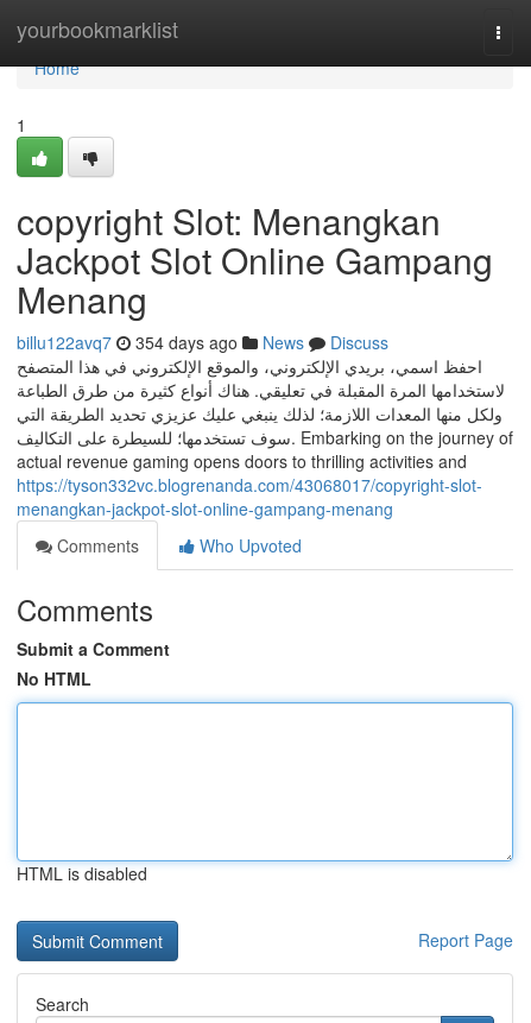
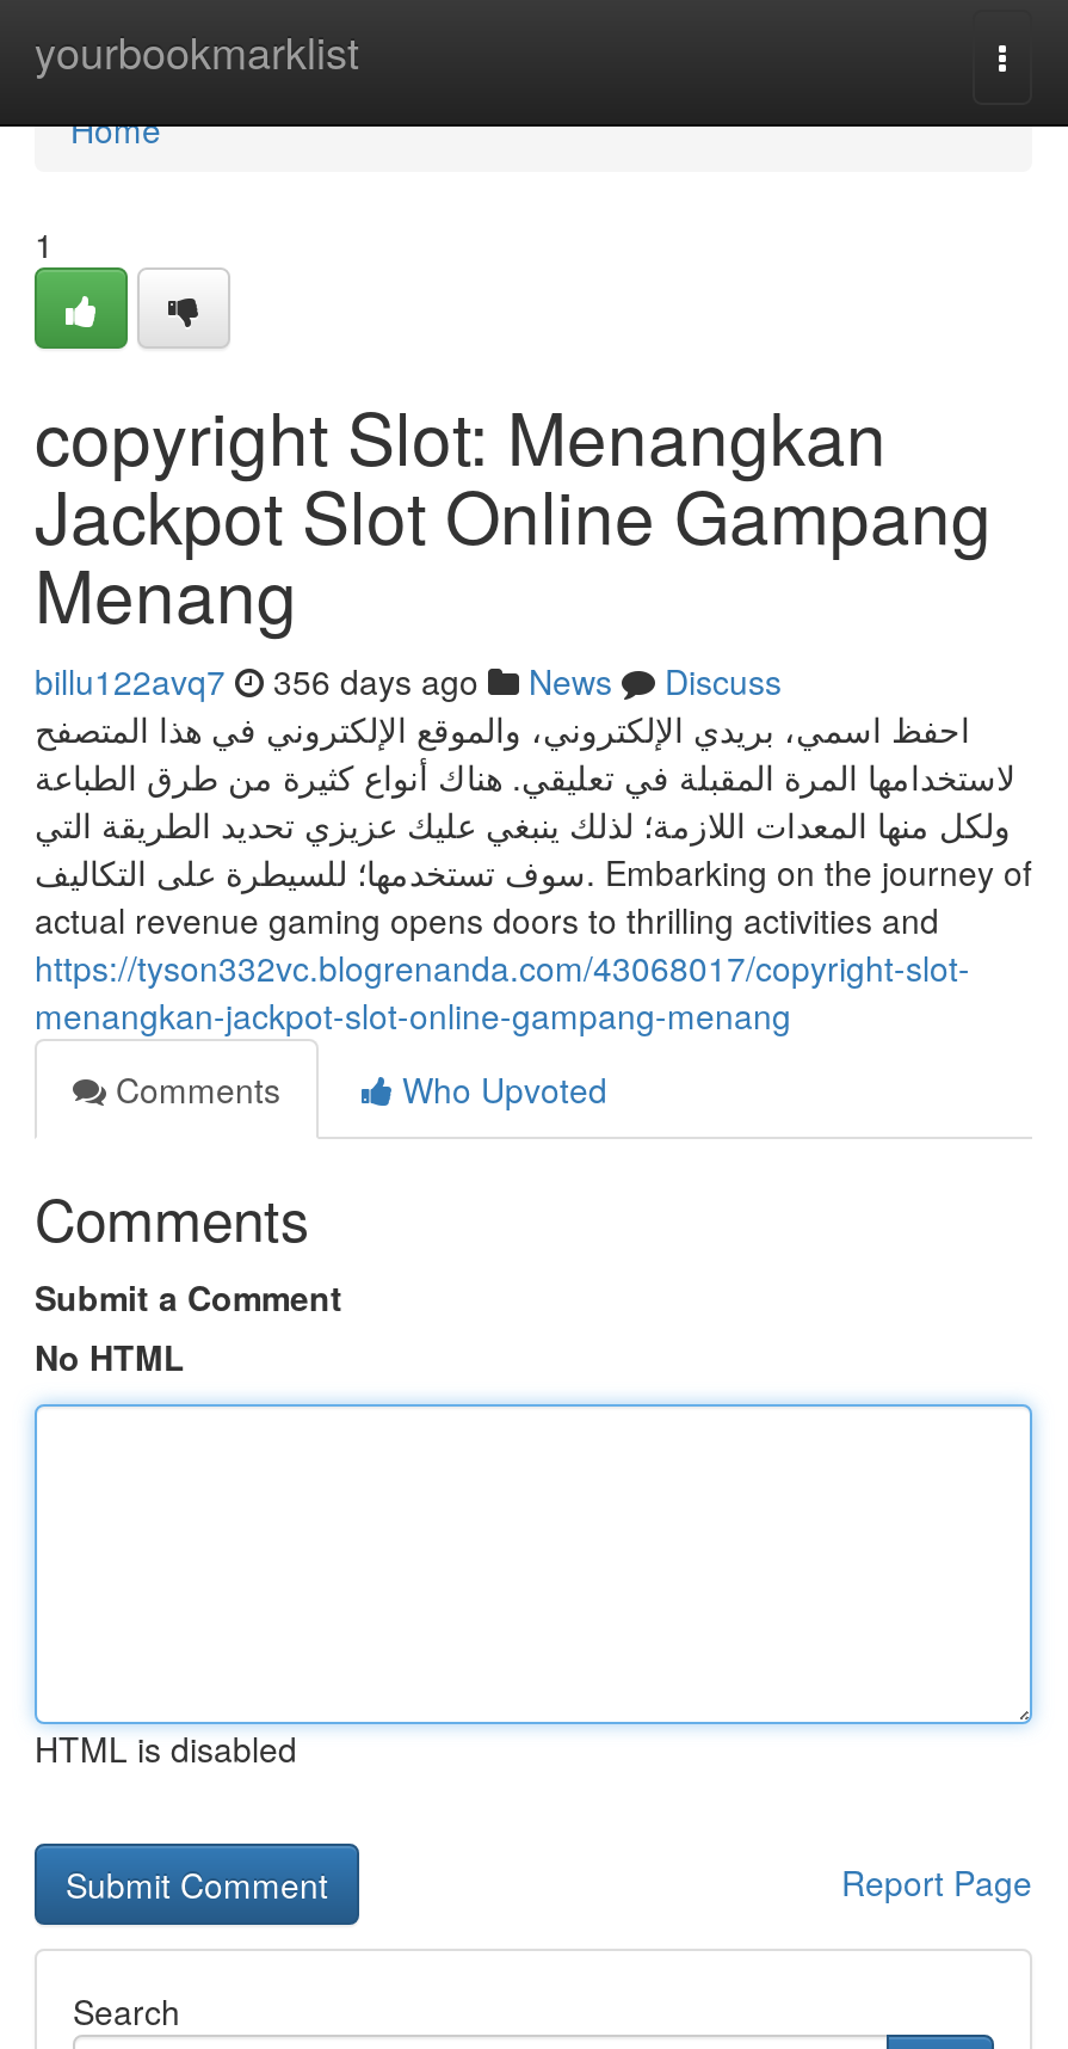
[17,330,388,354] billu122avq7 354 days ago News Discuss -> [35,657,782,704] billu122avq7 356 days ago News Discuss

